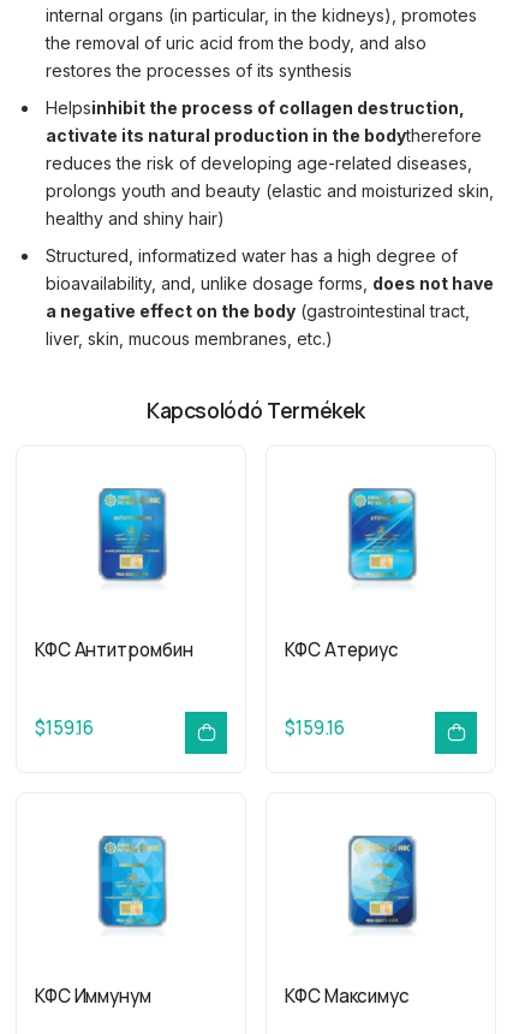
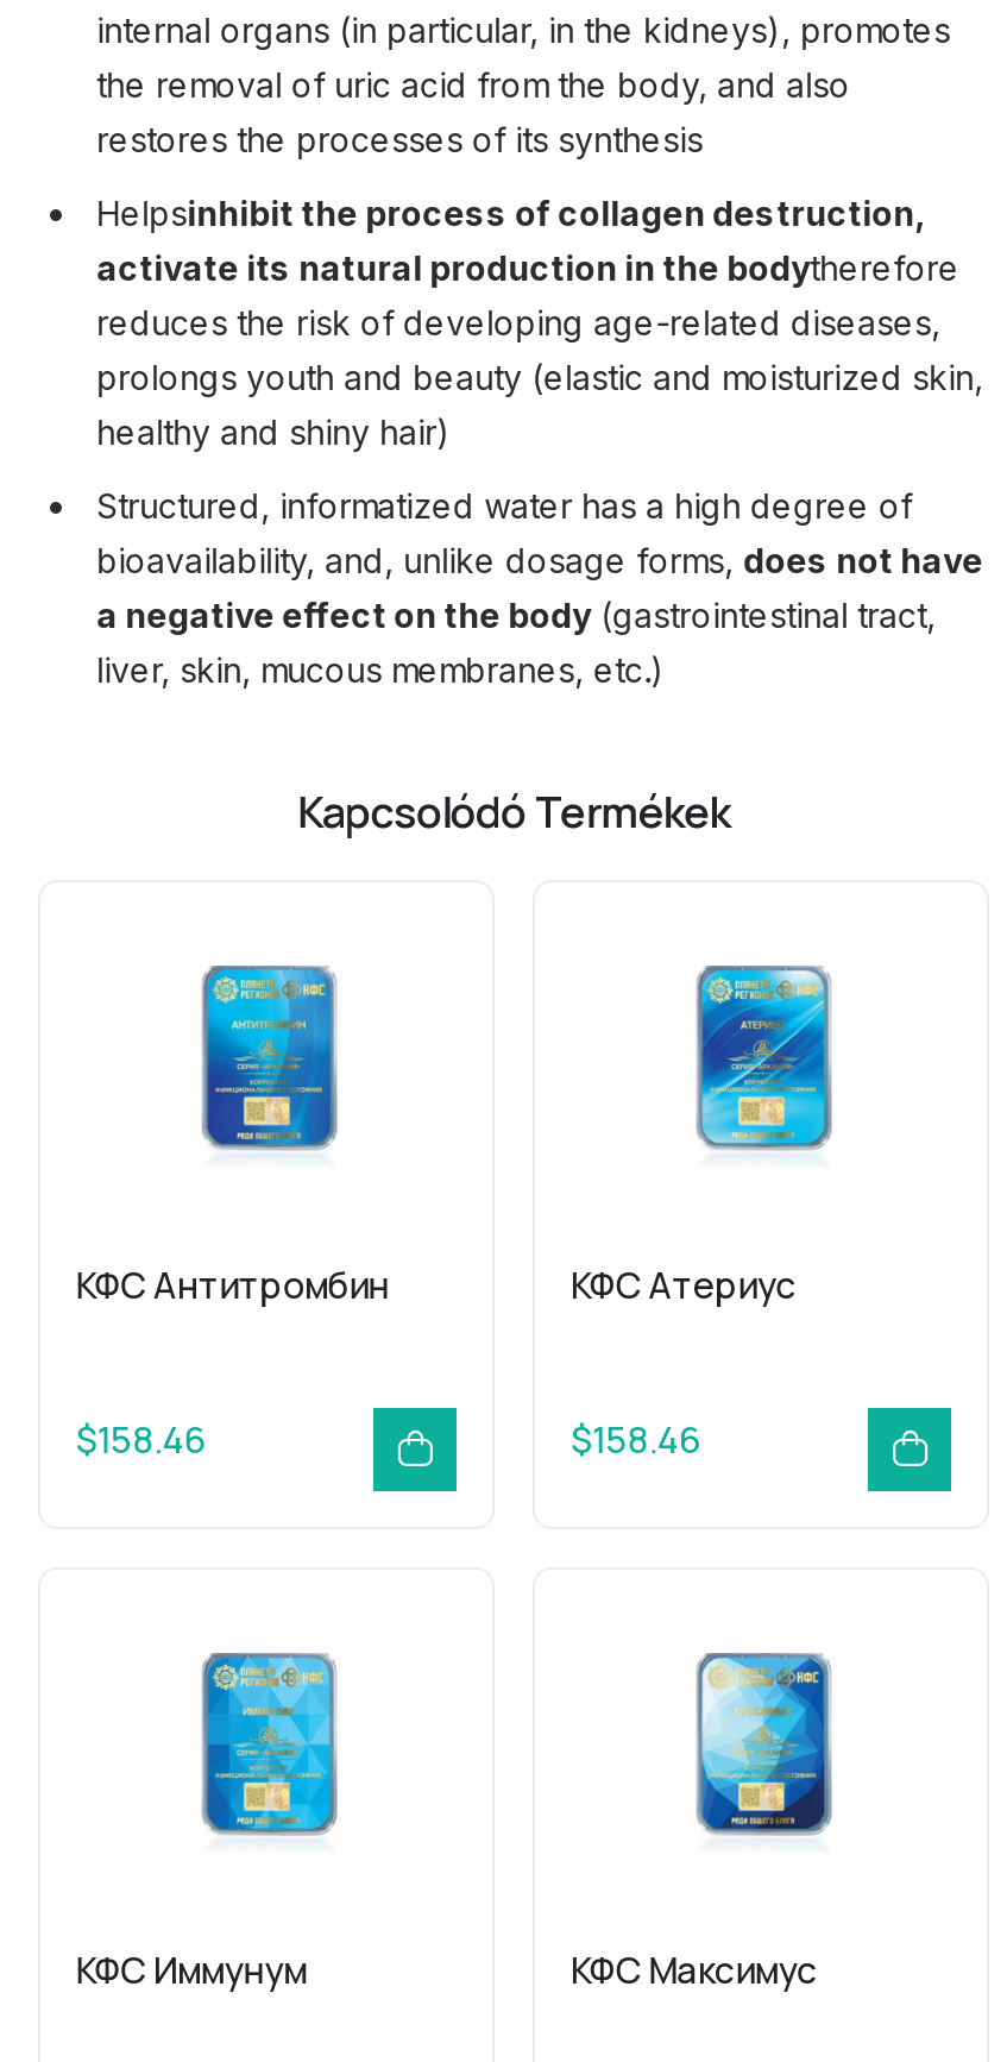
[35,715,94,740] $159.16 -> [76,1414,205,1464] $158.46
[285,715,344,740] $159.16 -> [571,1414,700,1464] $158.46

